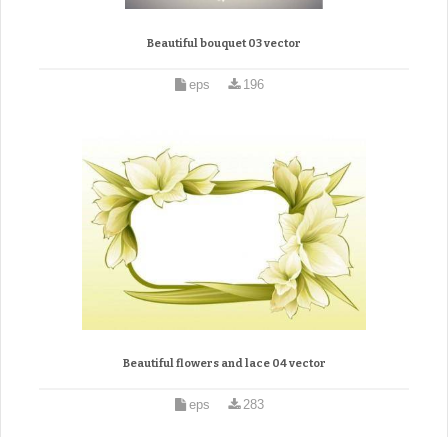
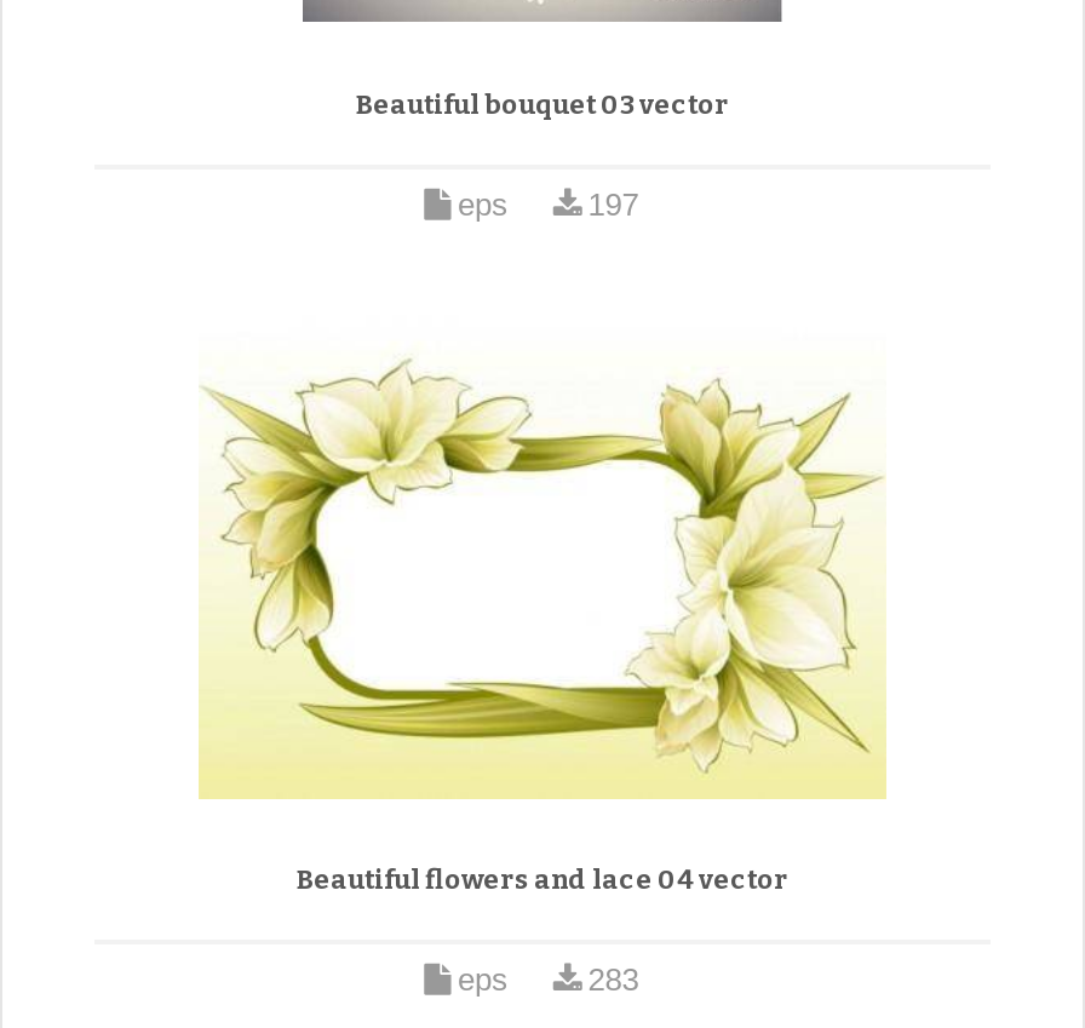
[243,77,264,92] 196 -> [588,186,639,223] 197

